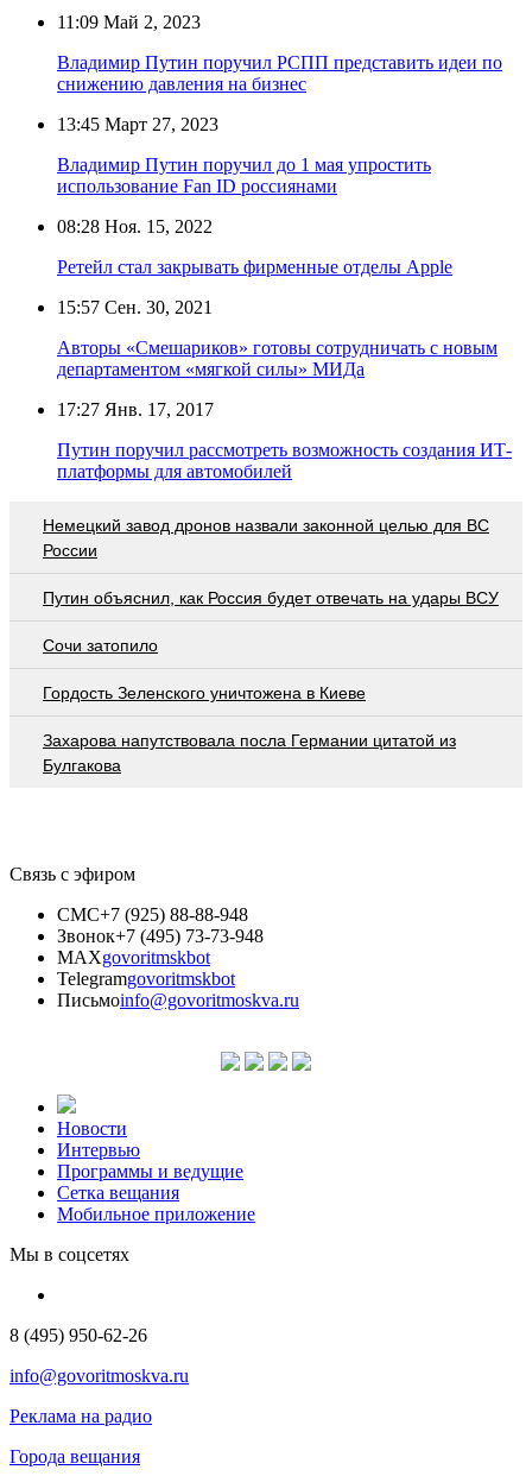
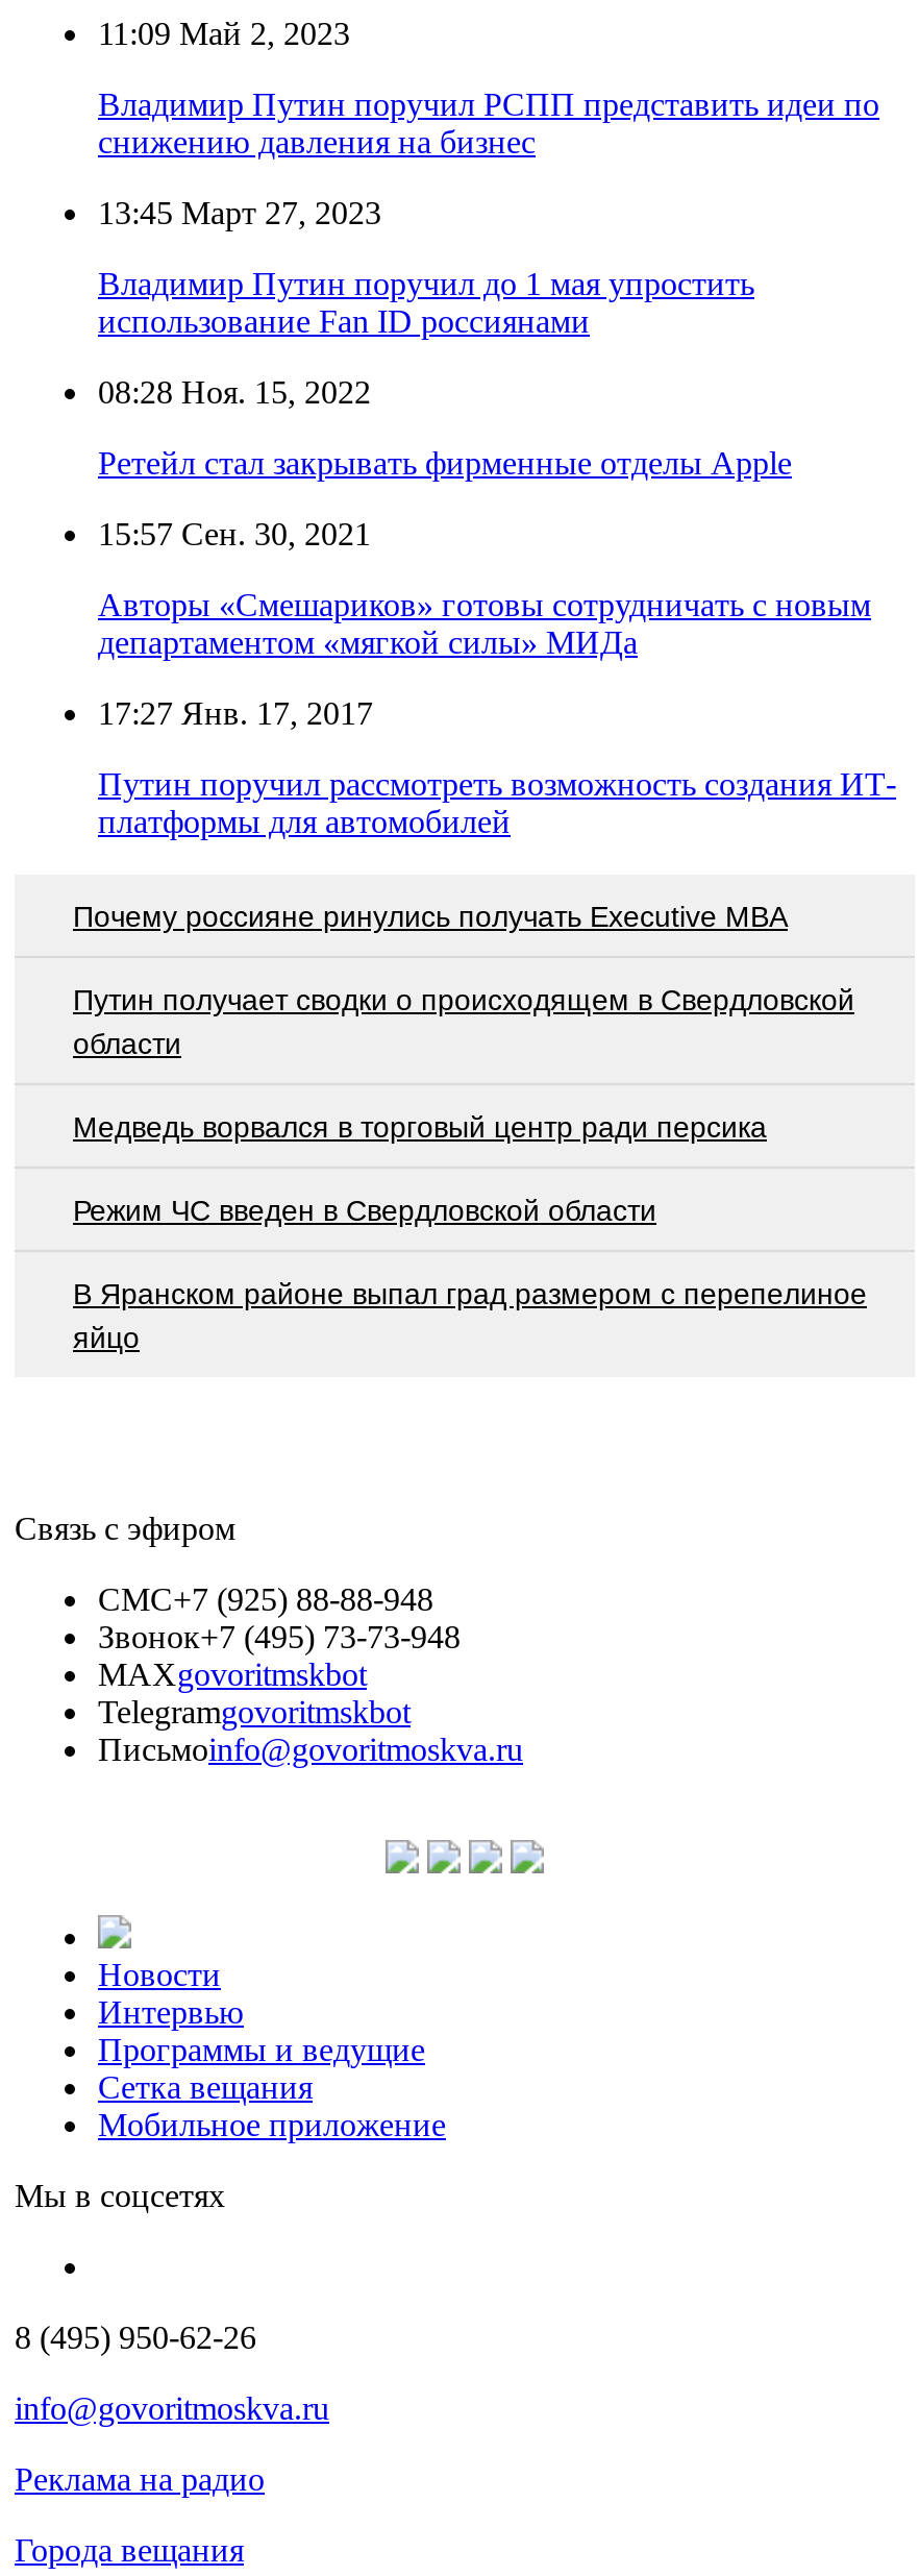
[43,515,489,559] Немецкий завод дронов назвали законной целью для ВС | России -> [73,899,788,932] Почему россияне ринулись получать Executive MBA
[43,588,499,607] Путин объяснил, как Россия будет отвечать на удары ВСУ -> [73,982,854,1059] Путин получает сводки о происходящем в Свердловской | области
[43,635,158,654] Сочи затопило -> [73,1109,767,1143] Медведь ворвался в торговый центр ради персика
[43,683,366,702] Гордость Зеленского уничтожена в Киеве -> [73,1193,656,1226] Режим ЧС введен в Свердловской области
[43,730,456,774] Захарова напутствовала посла Германии цитатой из | Булгакова -> [73,1276,867,1353] В Яранском районе выпал град размером с перепелиное | яйцо

